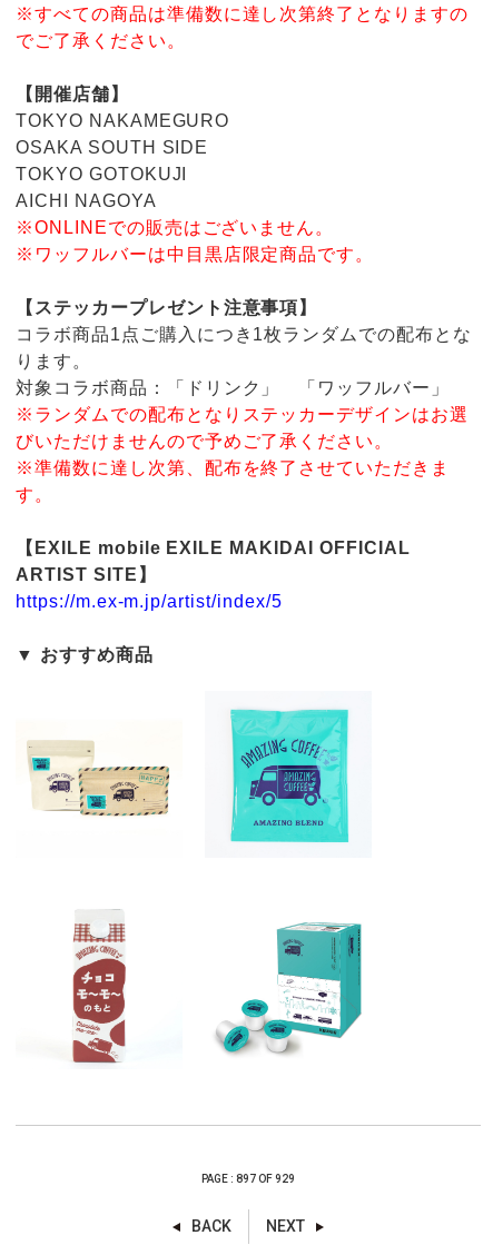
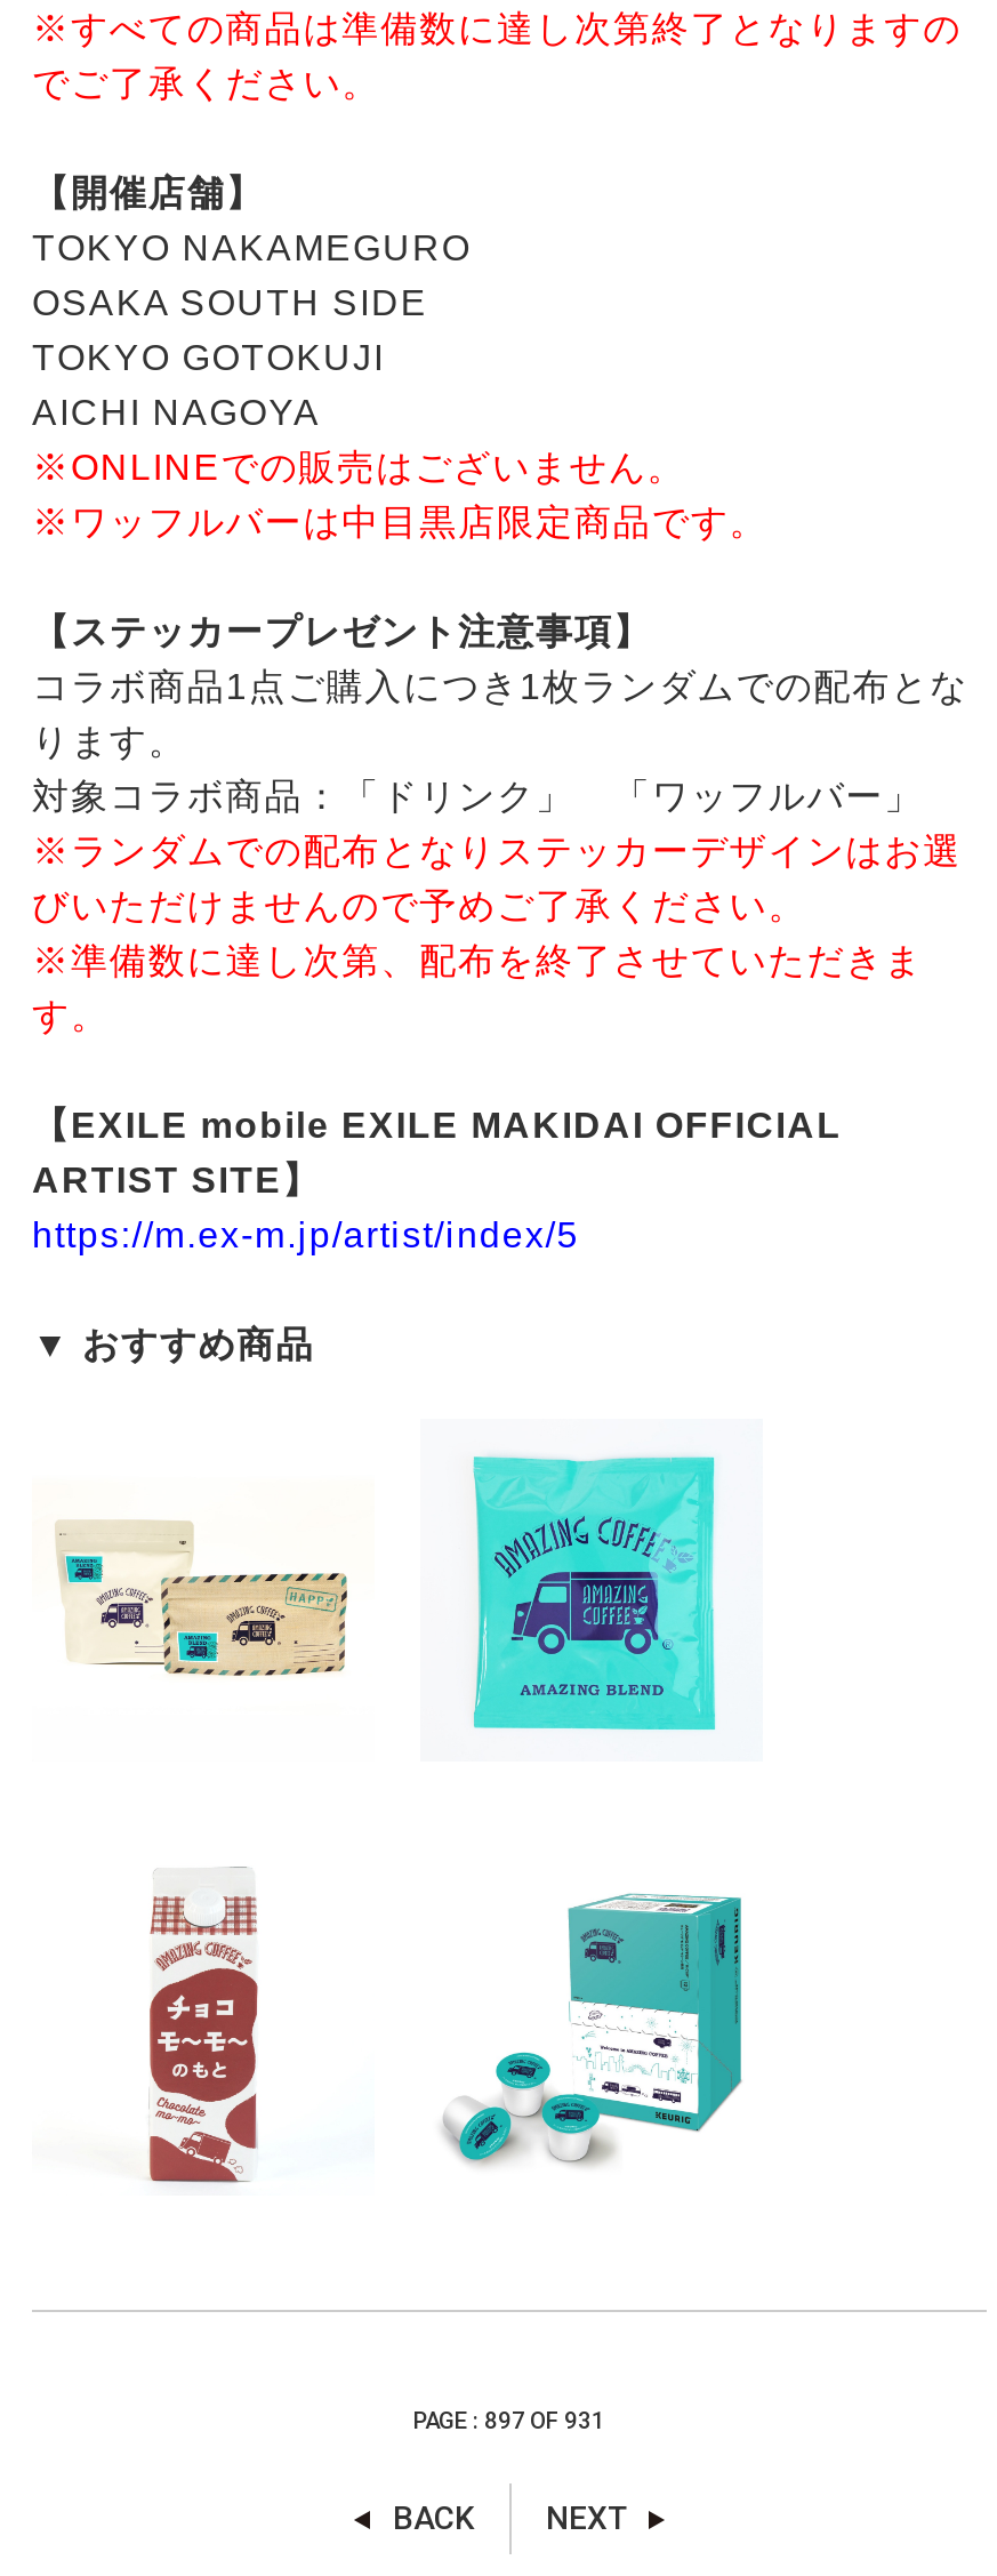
[201,1172,295,1184] PAGE : 897 OF 929 -> [413,2407,605,2432] PAGE : 897 OF 931

